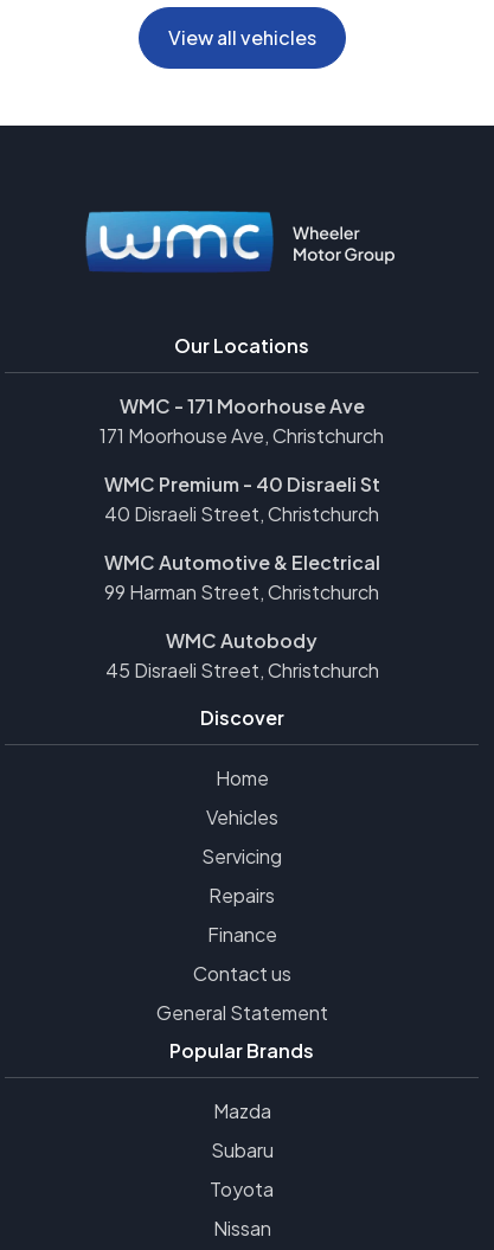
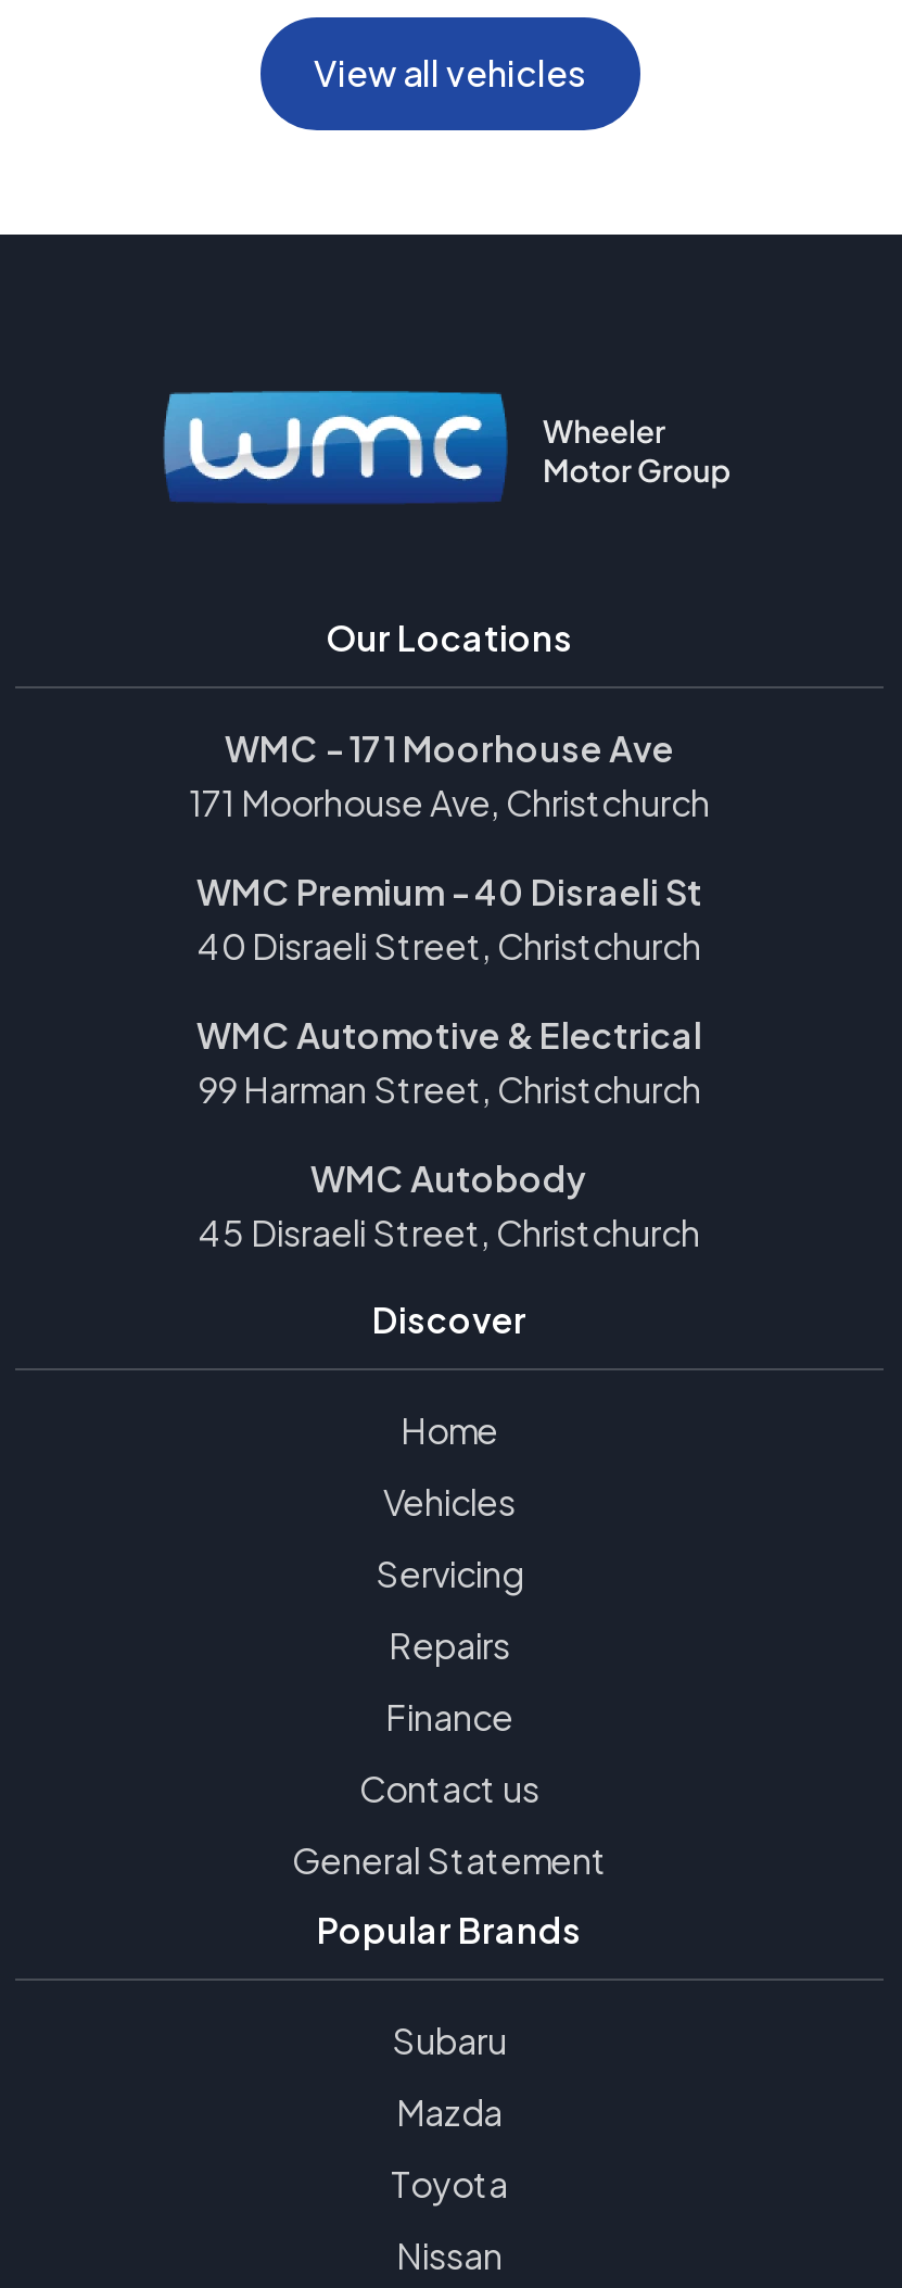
moved [213,1098,271,1123] -> [396,2089,503,2135]: Mazda
moved [210,1137,273,1162] -> [392,2018,507,2063]: Subaru

